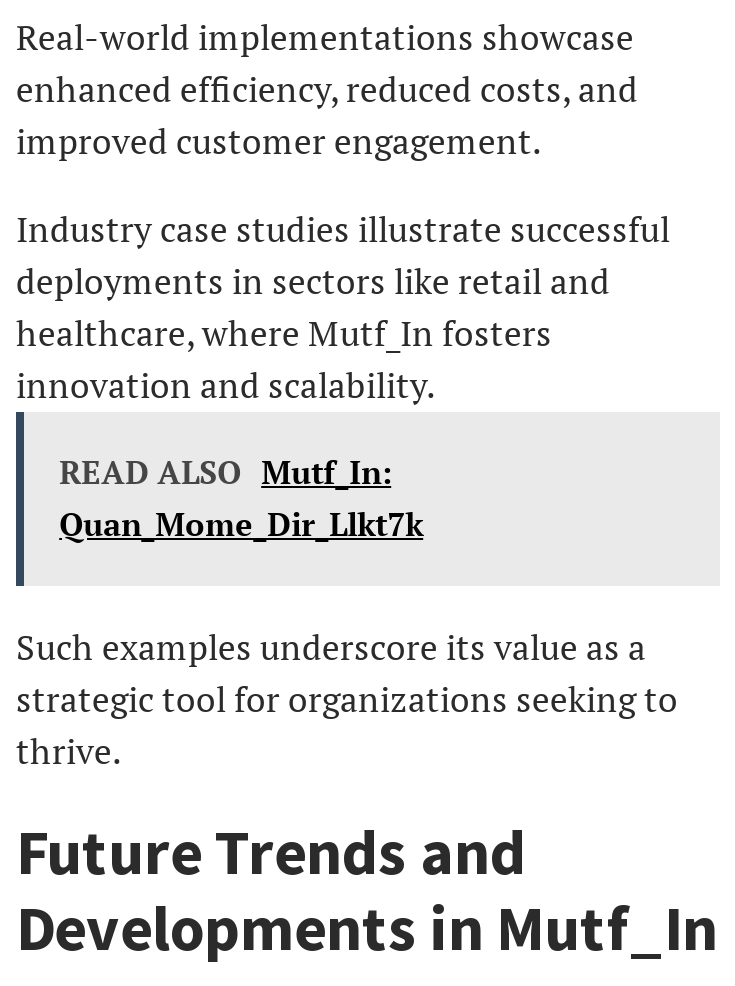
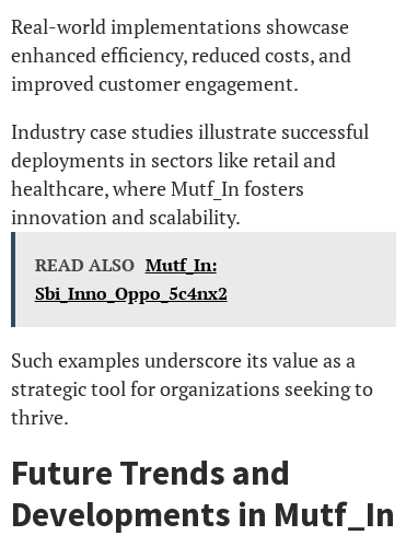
[59,502,423,546] Quan_Mome_Dir_Llkt7k -> [35,281,227,305] Sbi_Inno_Oppo_5c4nx2

